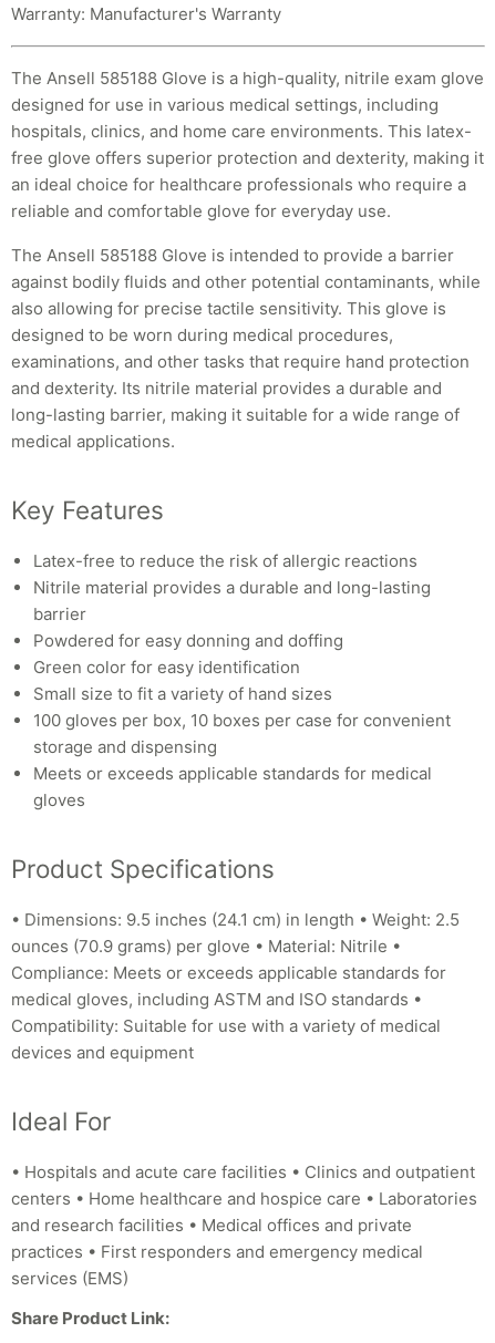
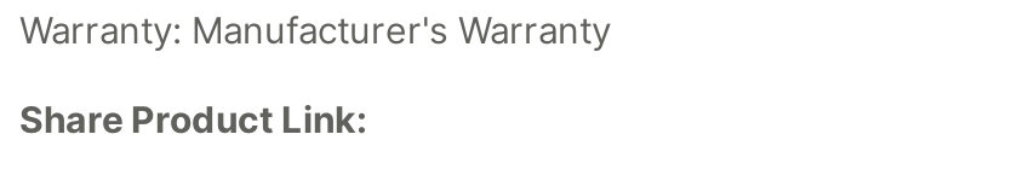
[11,68,484,1289] The Ansell 585188 Glove is a high-quality, nitrile exam glove | designed for use in various medical settings, including | hospitals, clinics, and home care environments. This latex- | free glove offers superior protection and dexterity, making it | an ideal choice for healthcare professionals who require a | reliable and comfortable glove for everyday use. | The Ansell 585188 Glove is intended to provide a barrier | against bodily fluids and other potential contaminants, while | also allowing for precise tactile sensitivity. This glove is | designed to be worn during medical procedures, | examinations, and other tasks that require hand protection | and dexterity. Its nitrile material provides a durable and | long-lasting barrier, making it suitable for a wide range of | medical applications. | Key Features | Latex-free to reduce the risk of allergic reactions | Nitrile material provides a durable and long-lasting | barrier | Powdered for easy donning and doffing | Green color for easy identification | Small size to fit a variety of hand sizes | 100 gloves per box, 10 boxes per case for convenient | storage and dispensing | Meets or exceeds applicable standards for medical | gloves | Product Specifications | • Dimensions: 9.5 inches (24.1 cm) in length • Weight: 2.5 | ounces (70.9 grams) per glove • Material: Nitrile • | Compliance: Meets or exceeds applicable standards for | medical gloves, including ASTM and ISO standards • | Compatibility: Suitable for use with a variety of medical | devices and equipment | Ideal For | • Hospitals and acute care facilities • Clinics and outpatient | centers • Home healthcare and hospice care • Laboratories | and research facilities • Medical offices and private | practices • First responders and emergency medical | services (EMS) -> none

